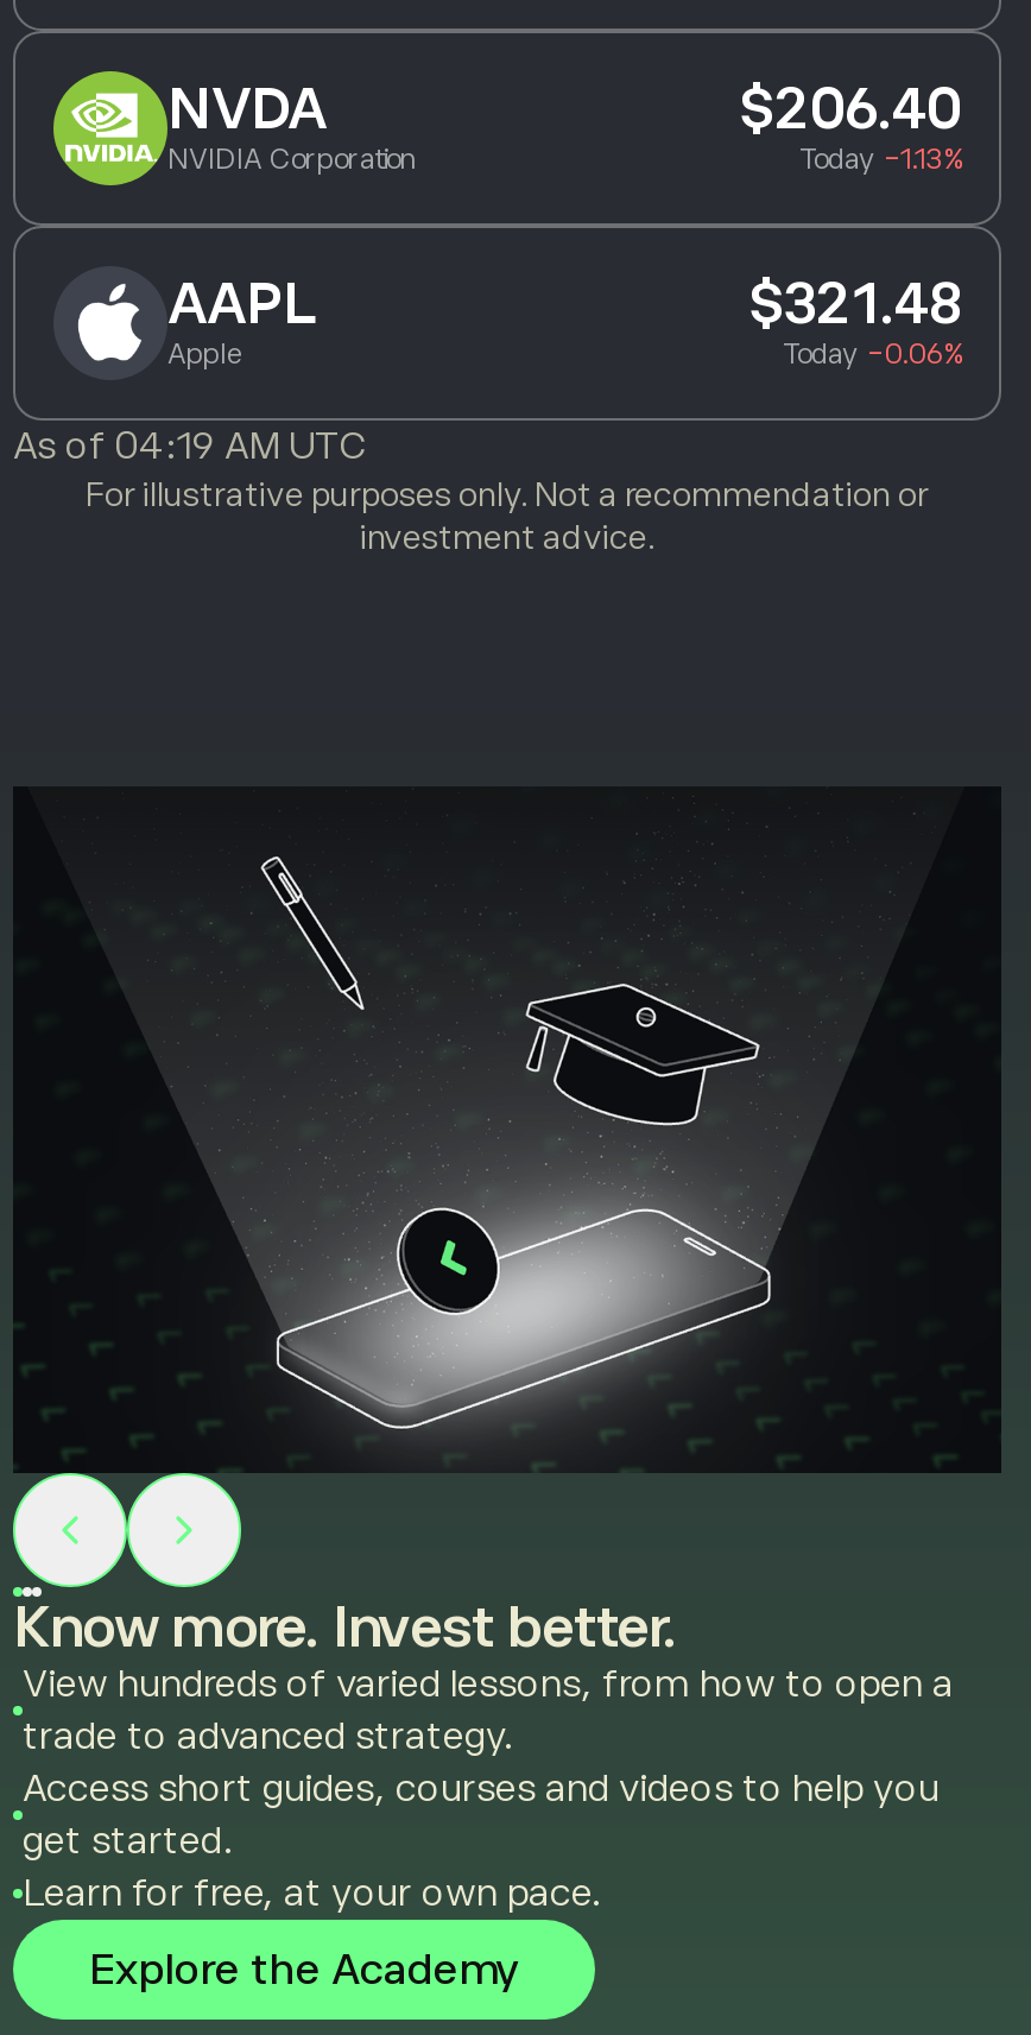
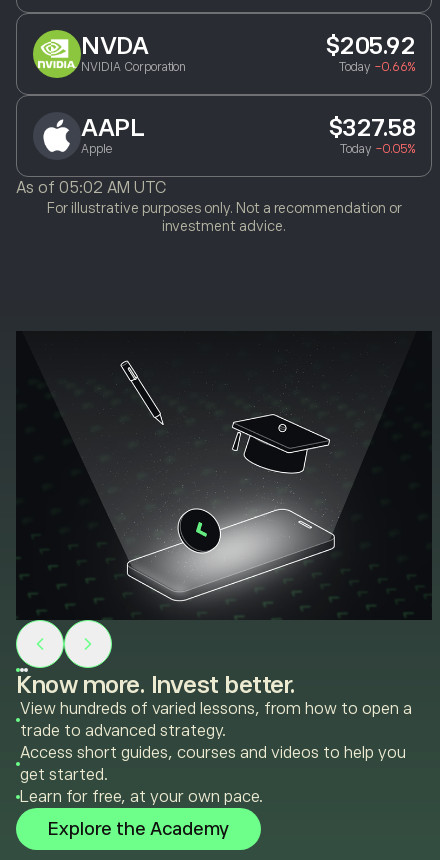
[739,75,961,139] $206.40 -> [324,32,415,59] $205.92
[799,142,961,175] Today -1.13% -> [339,60,415,74] Today -0.66%
[748,270,961,334] $321.48 -> [327,114,415,141] $327.58
[783,337,961,370] Today -0.06% -> [340,142,415,156] Today -0.05%
[13,425,365,467] As of 04:19 AM UTC -> [16,179,166,197] As of 05:02 AM UTC

